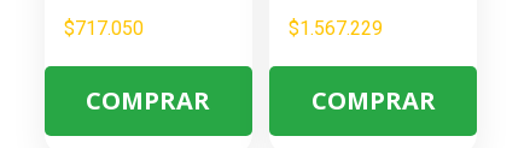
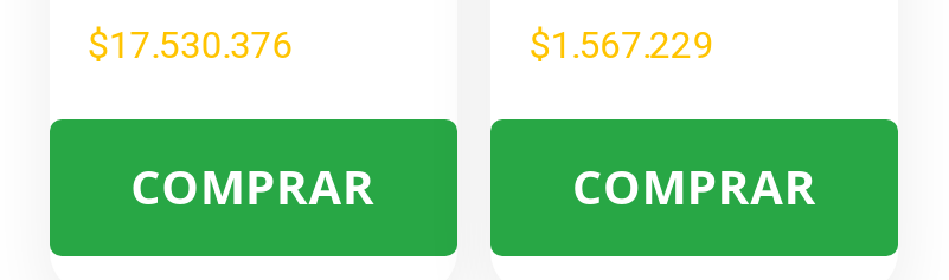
[64,17,143,40] $717.050 -> [87,23,293,68] $17.530.376

